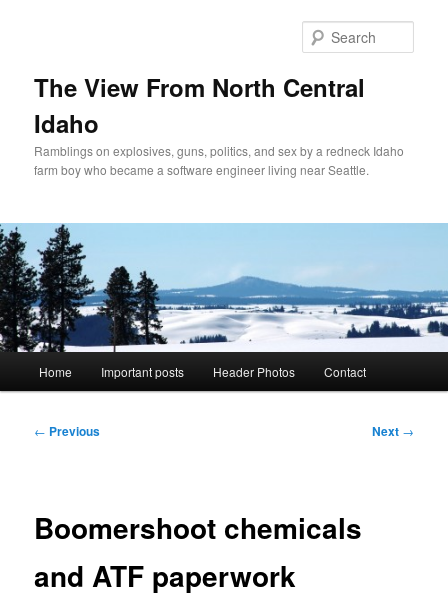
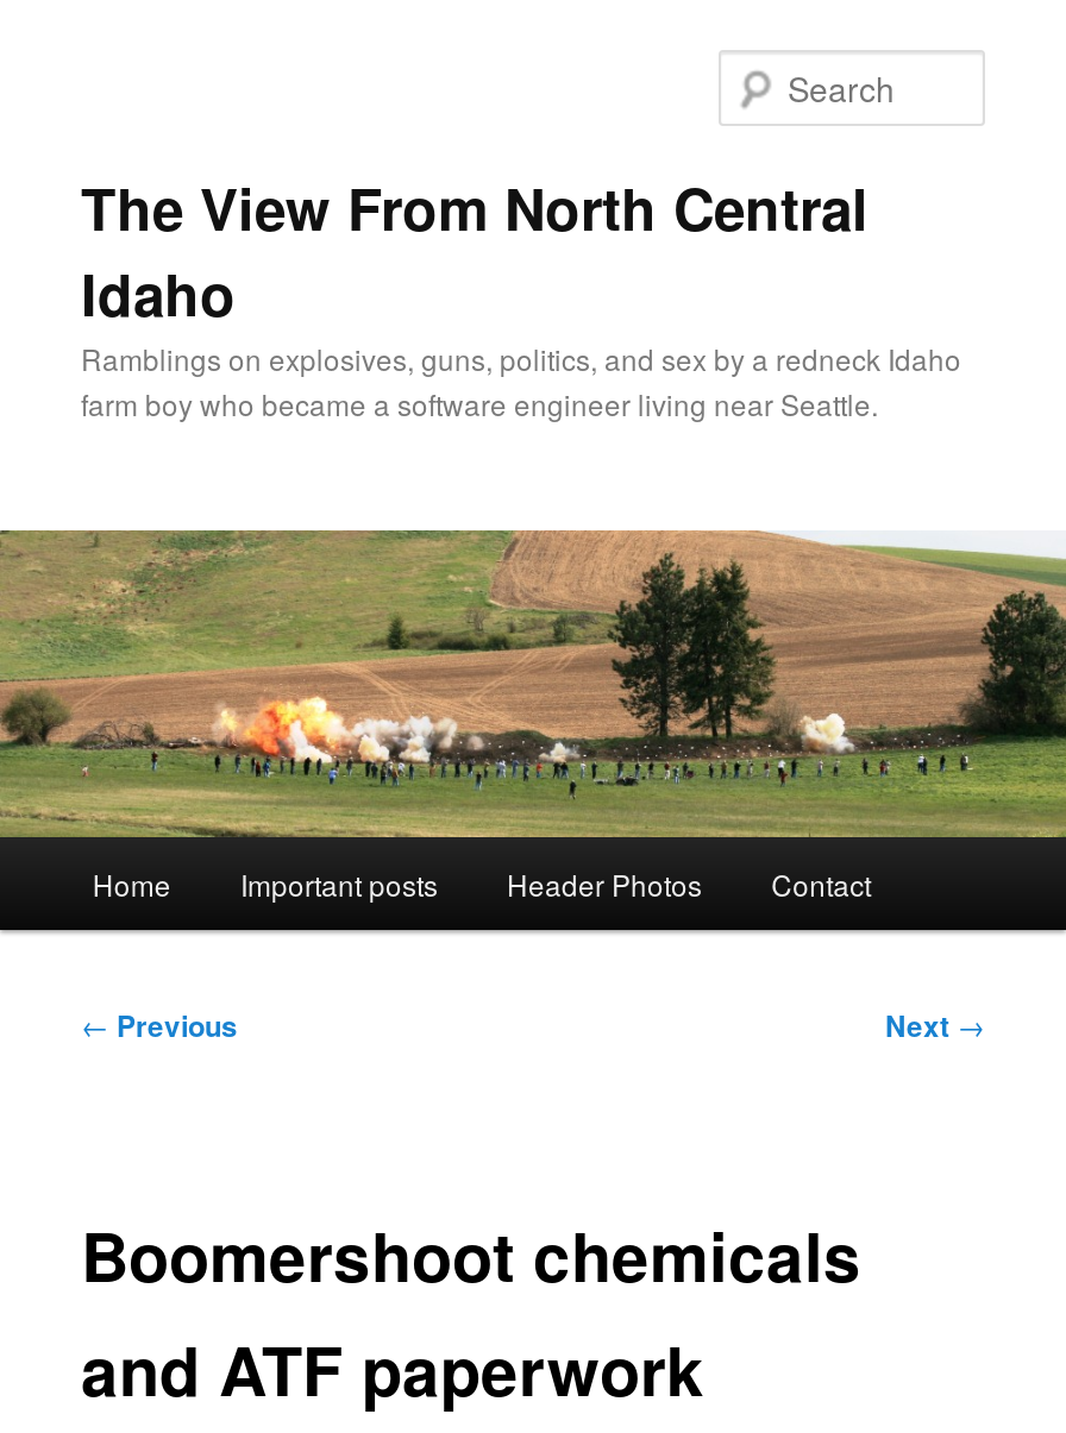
[3,223,445,353] [image] -> [7,528,1059,840] [image]

